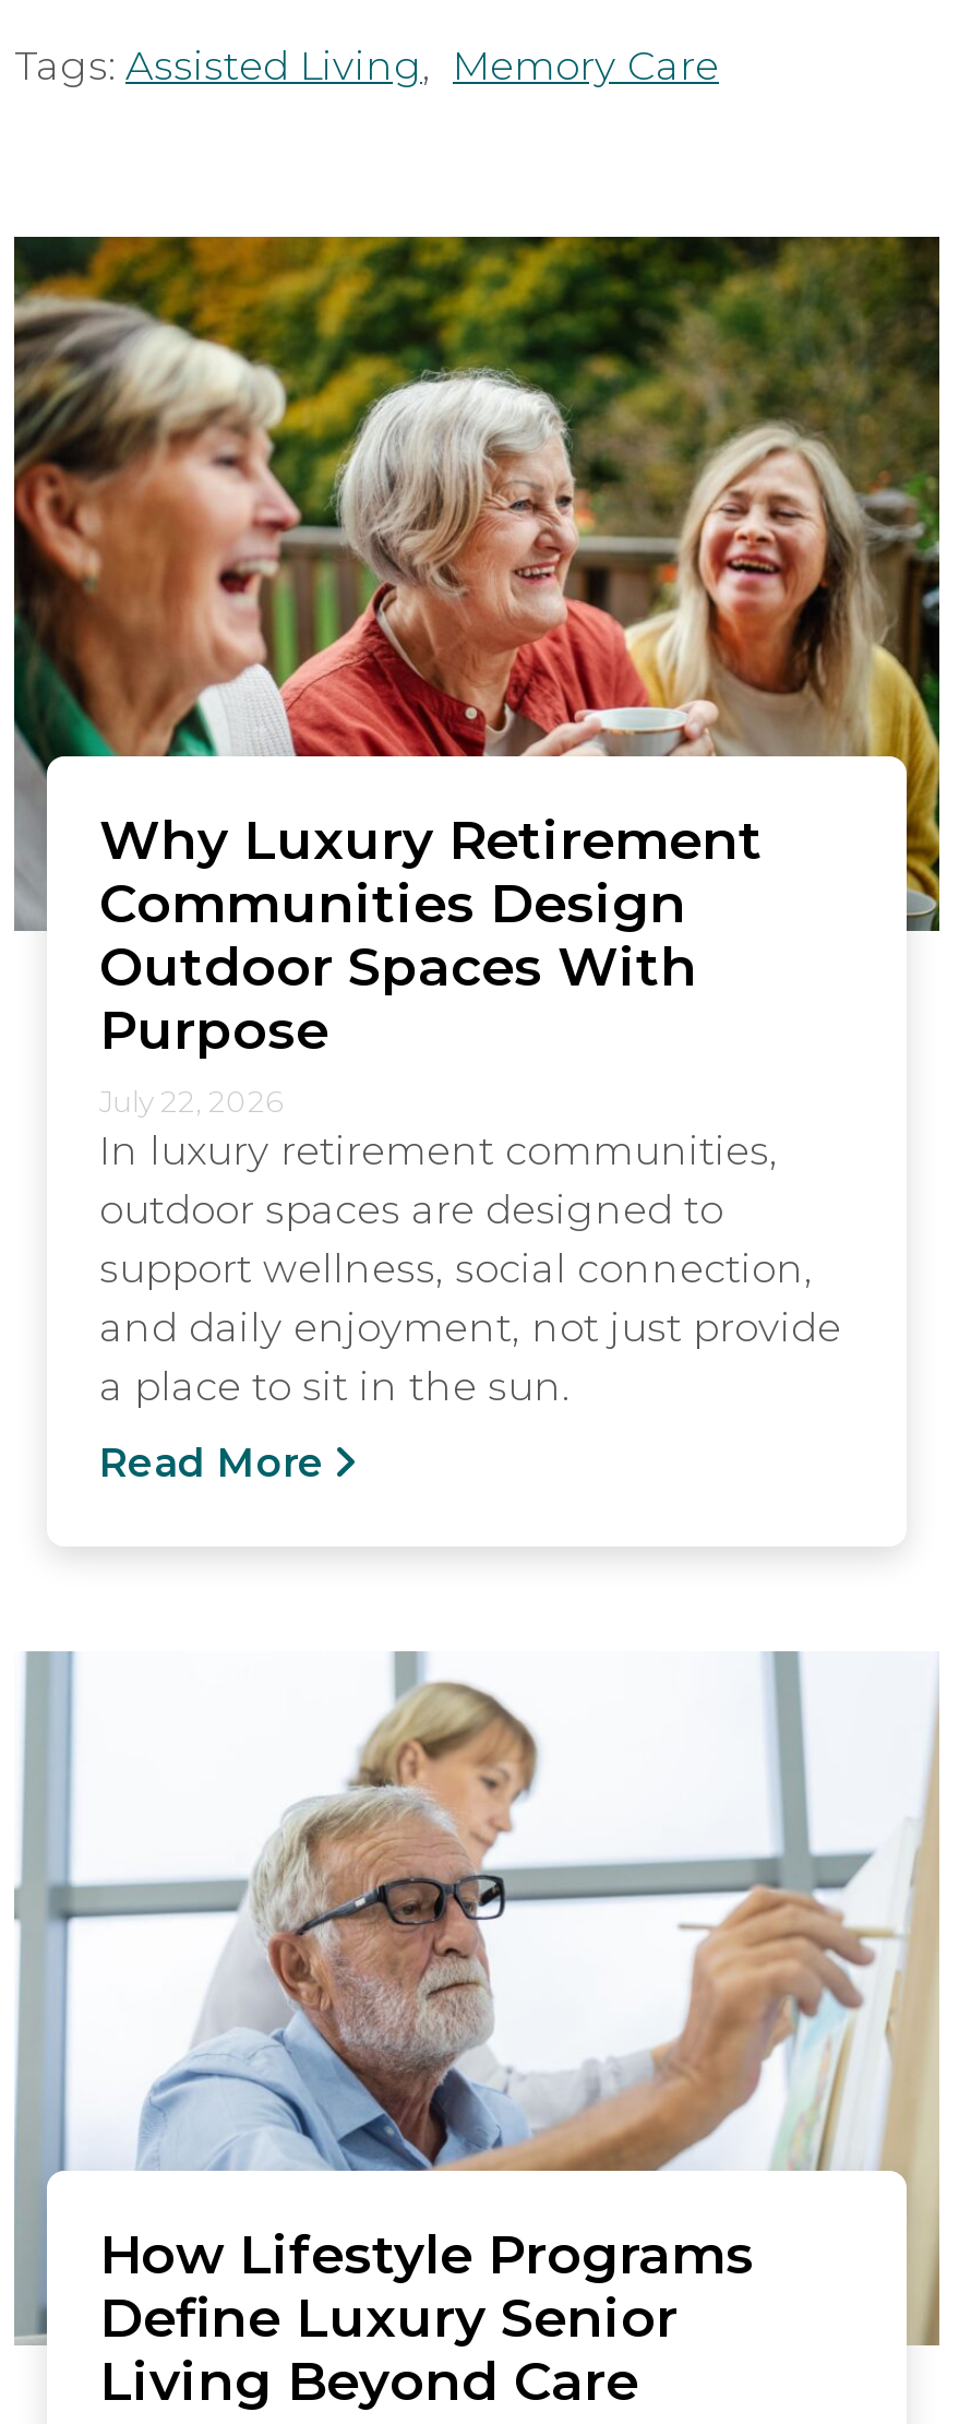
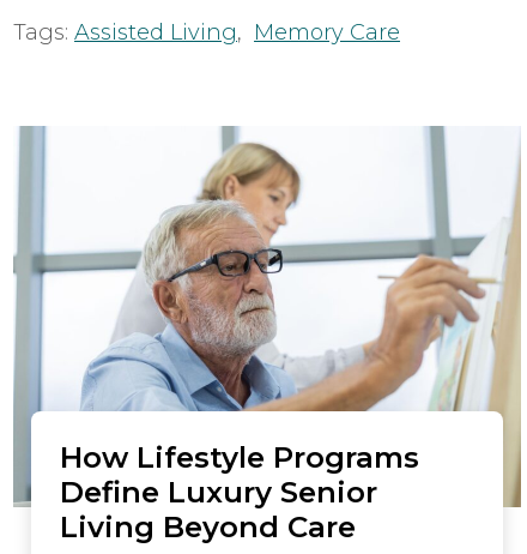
[12,234,942,1486] [image] | Why Luxury Retirement | Communities Design | Outdoor Spaces With | Purpose | July 22, 2026 | In luxury retirement communities, | outdoor spaces are designed to | support wellness, social connection, | and daily enjoyment, not just provide | a place to sit in the sun. | Read More -> none

